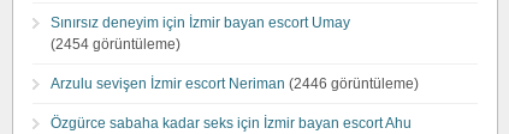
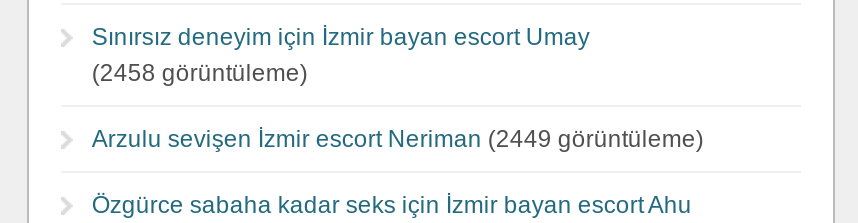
[51,36,181,53] (2454 görüntüleme) -> [92,59,308,87] (2458 görüntüleme)
[51,75,419,92] Arzulu sevişen İzmir escort Neriman (2446 görüntüleme) -> [92,125,704,153] Arzulu sevişen İzmir escort Neriman (2449 görüntüleme)

